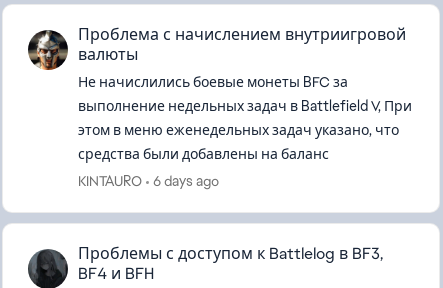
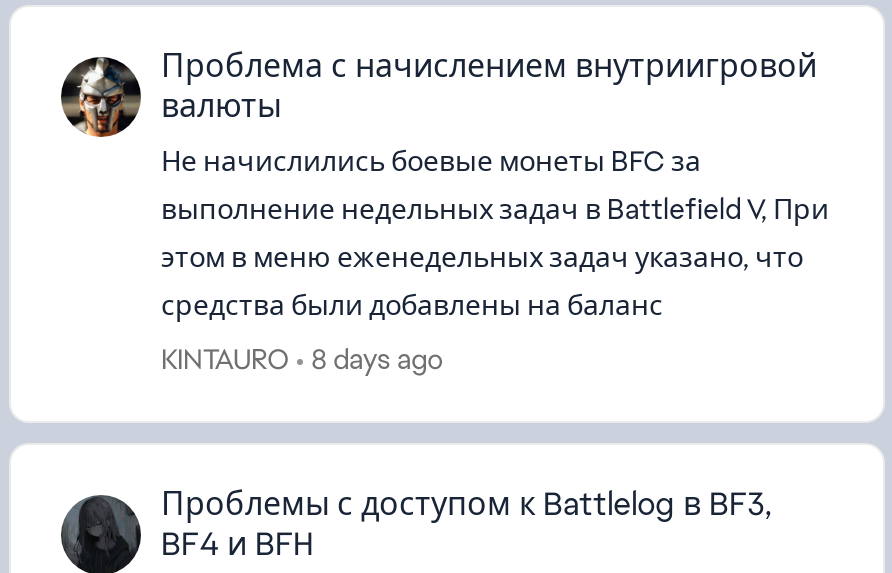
[78,172,219,190] KINTAURO 6 days ago -> [161,341,443,377] KINTAURO 8 days ago

